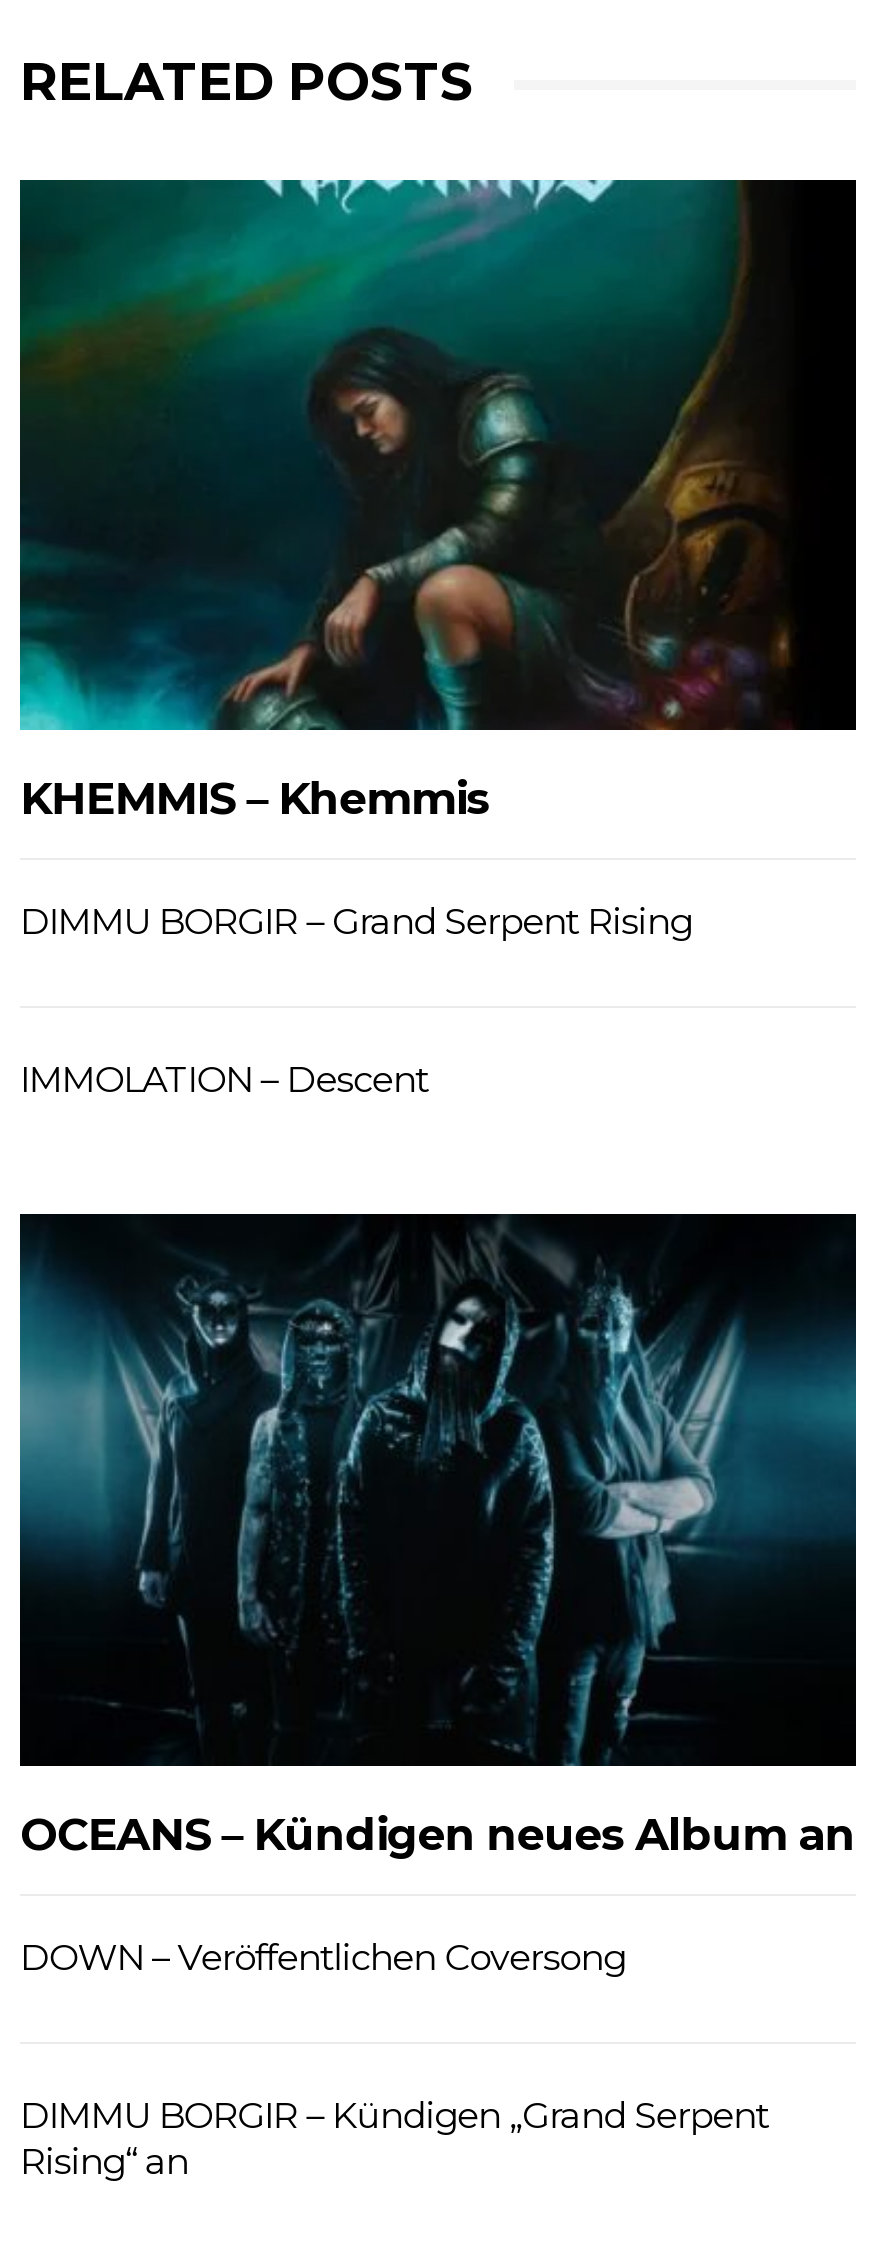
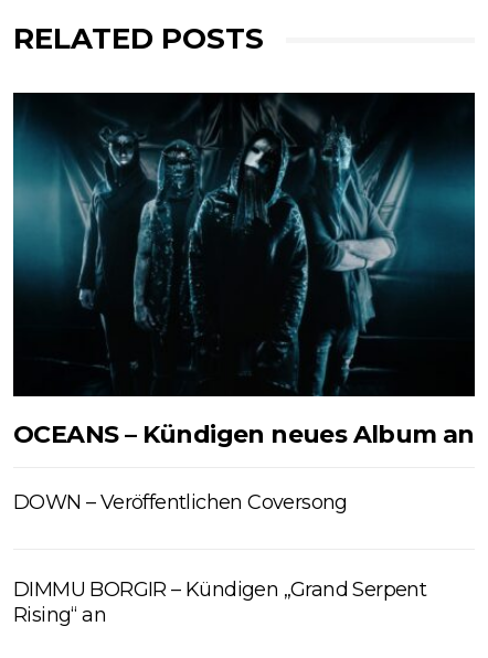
[18,178,858,945] [image] | KHEMMIS – Khemmis | DIMMU BORGIR – Grand Serpent Rising -> none
[20,1059,428,1103] IMMOLATION – Descent -> none

